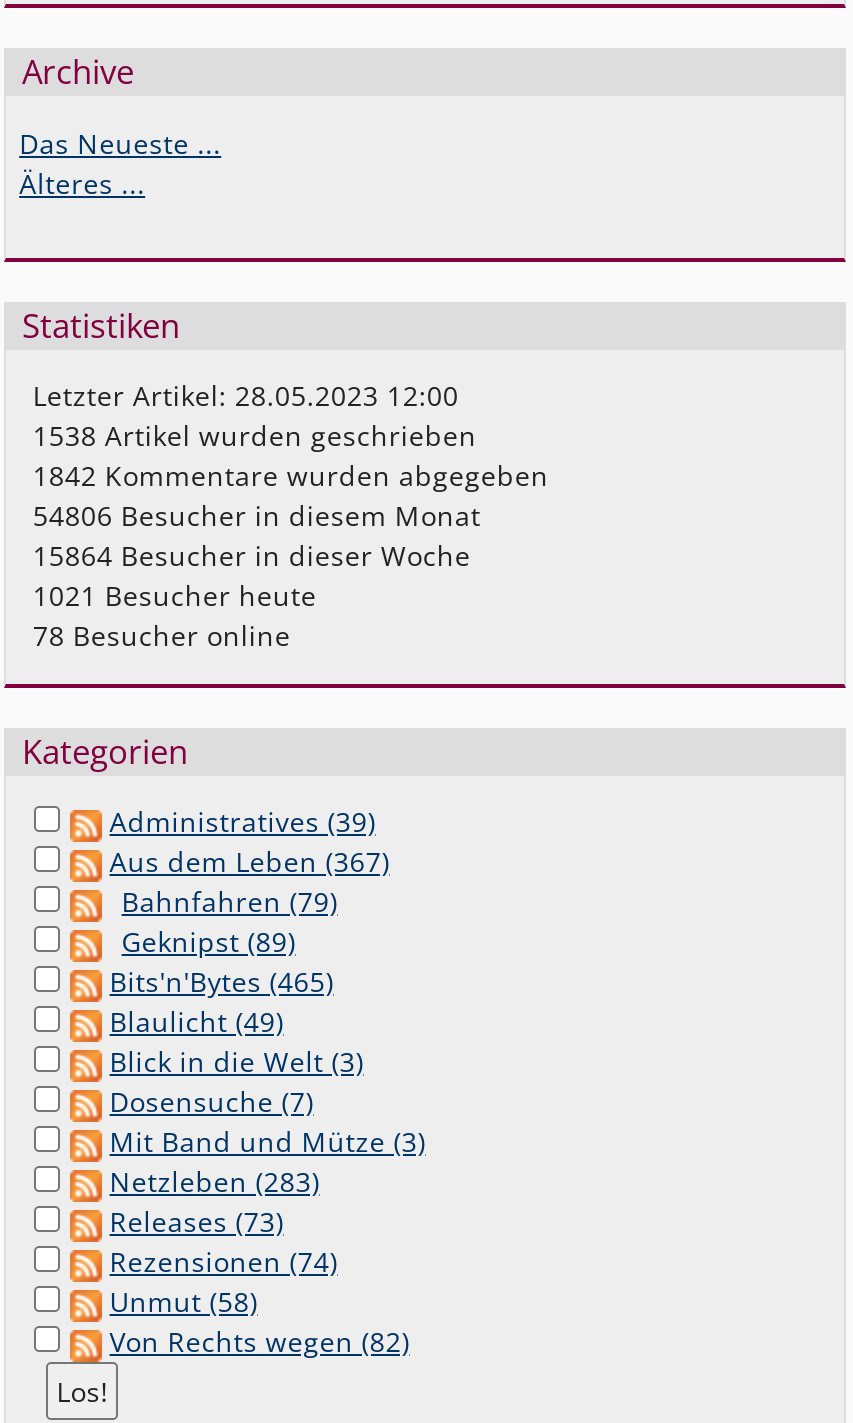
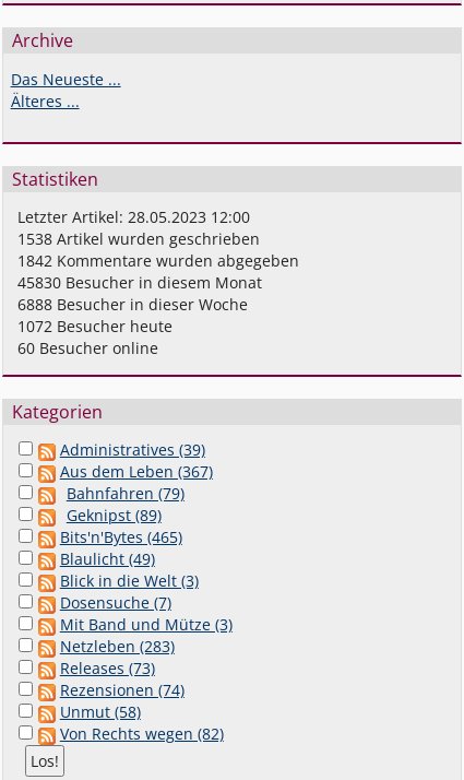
[33,496,481,534] 54806 Besucher in diesem Monat -> [18,272,262,293] 45830 Besucher in diesem Monat
[33,536,471,574] 15864 Besucher in dieser Woche -> [18,294,248,315] 6888 Besucher in dieser Woche
[33,576,317,614] 1021 Besucher heute -> [18,316,173,337] 1072 Besucher heute
[33,616,291,654] 78 Besucher online -> [18,338,159,358] 60 Besucher online

